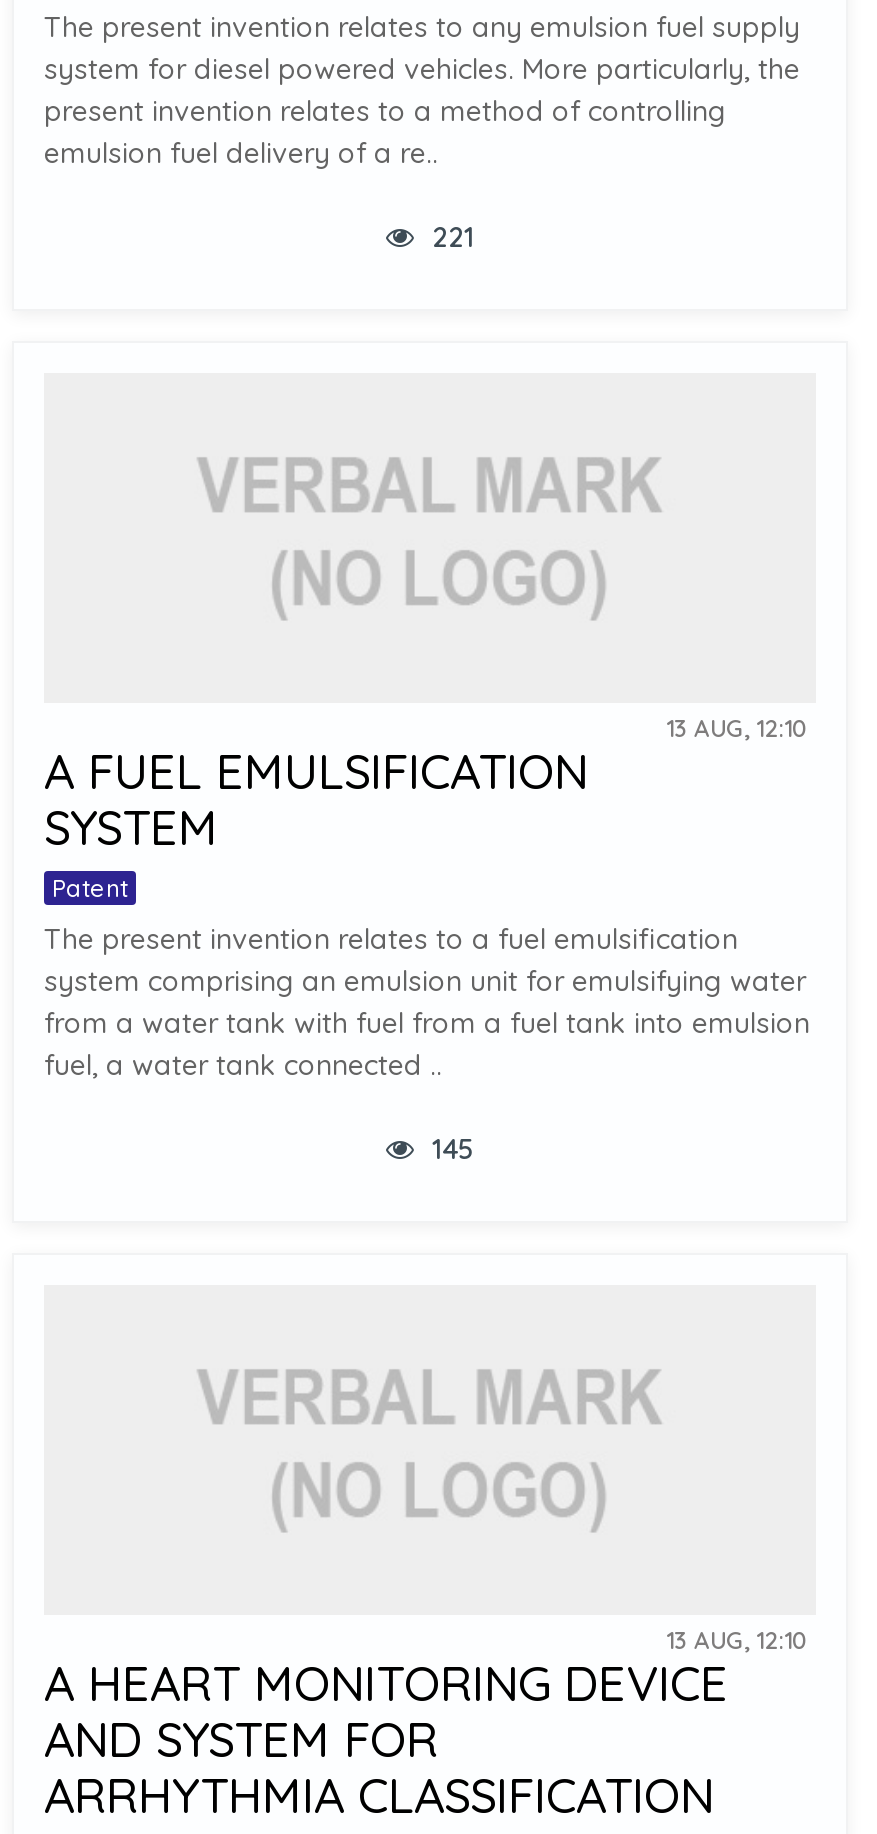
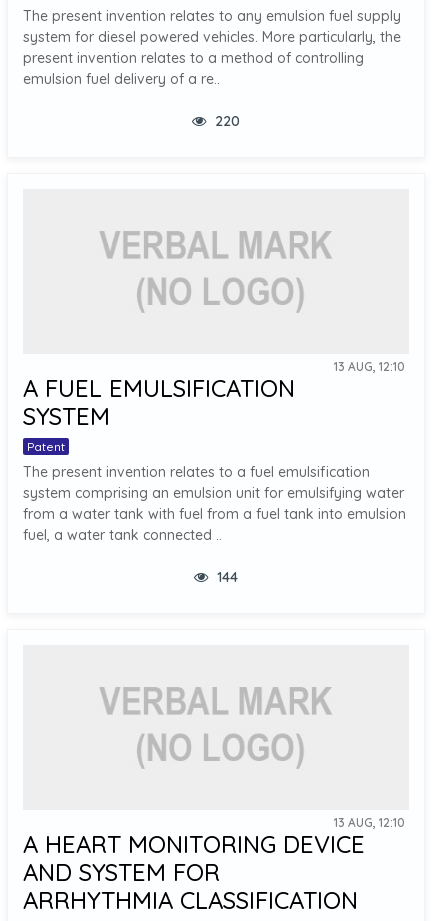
[424,219,474,255] 221 -> [211,112,240,130] 220
[424,1131,474,1167] 145 -> [213,568,238,586] 144

